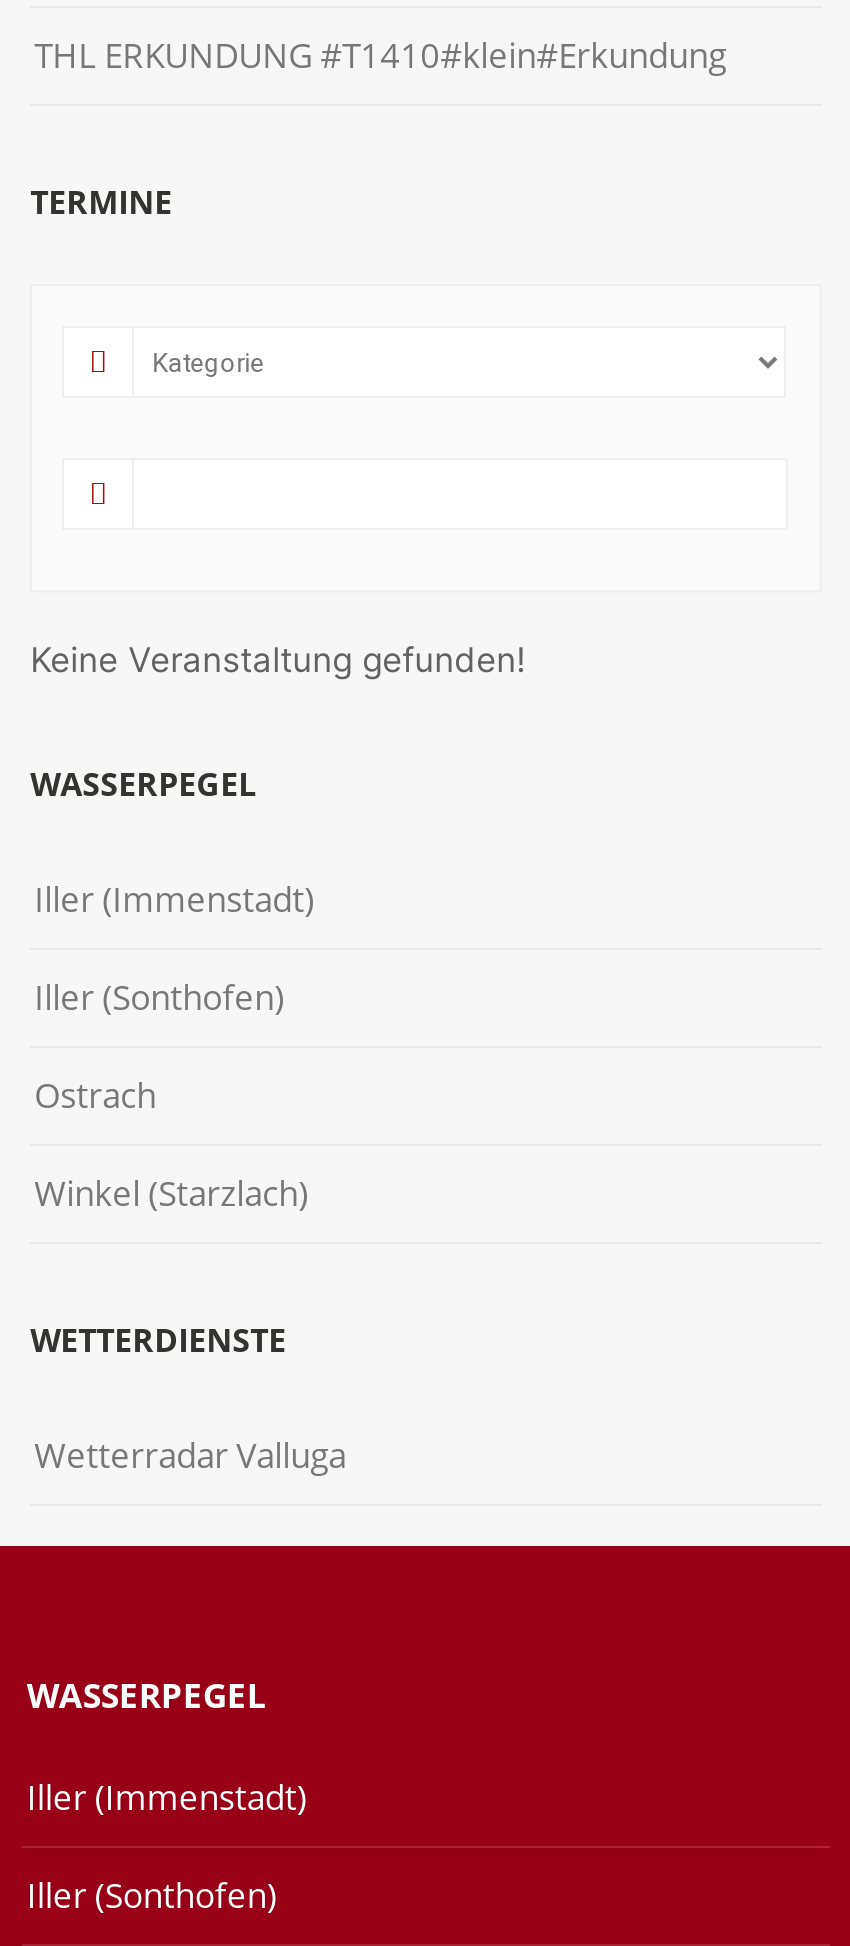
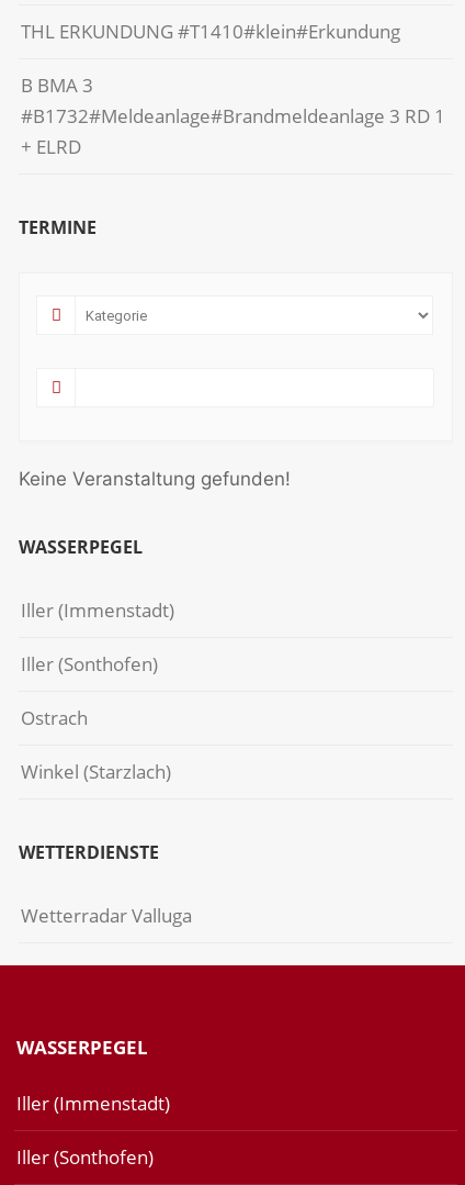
none -> [21,73,445,159] B BMA 3 | #B1732#Meldeanlage#Brandmeldeanlage 3 RD 1 | + ELRD

